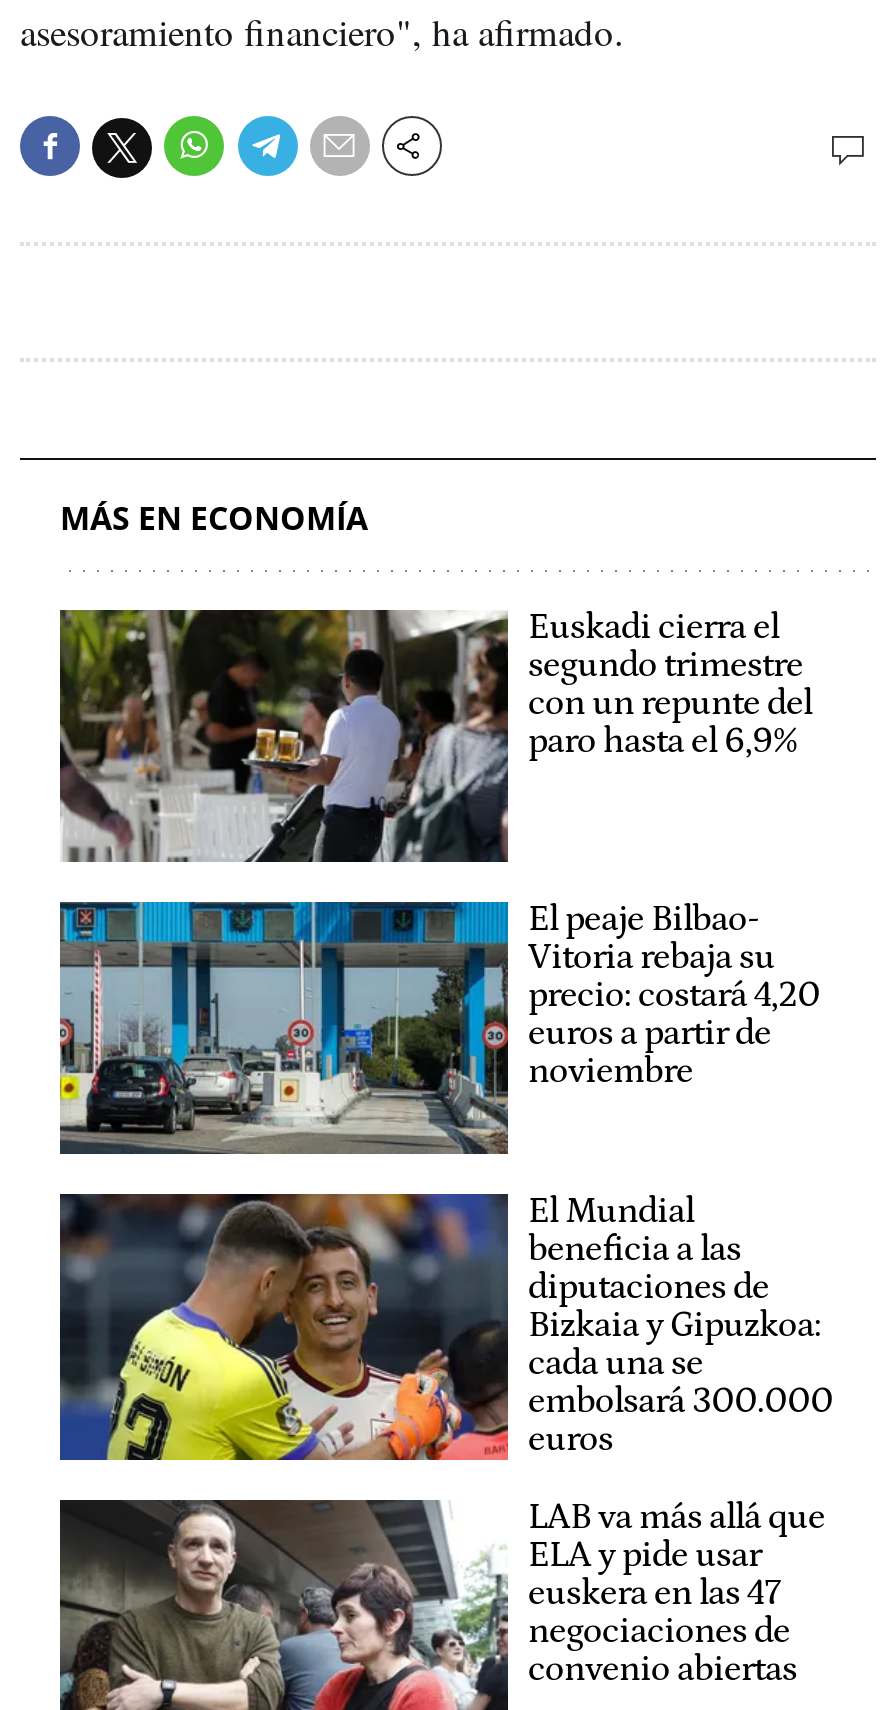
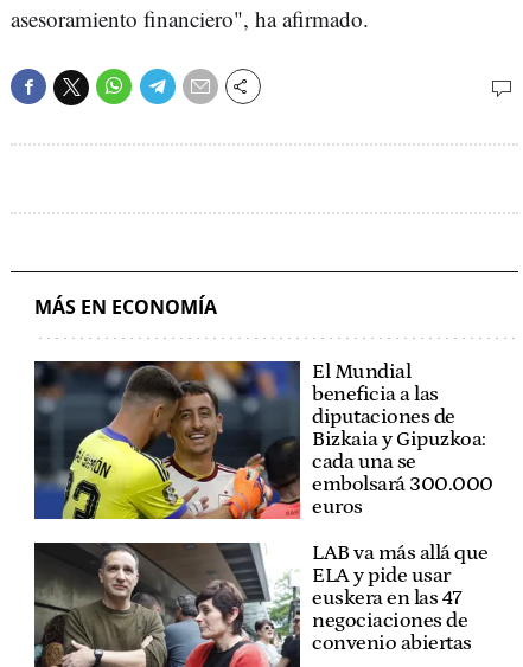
[58,607,812,864] [image] | Euskadi cierra el | segundo trimestre | con un repunte del | paro hasta el 6,9% -> none
[58,899,820,1156] [image] | El peaje Bilbao- | Vitoria rebaja su | precio: costará 4,20 | euros a partir de | noviembre -> none

